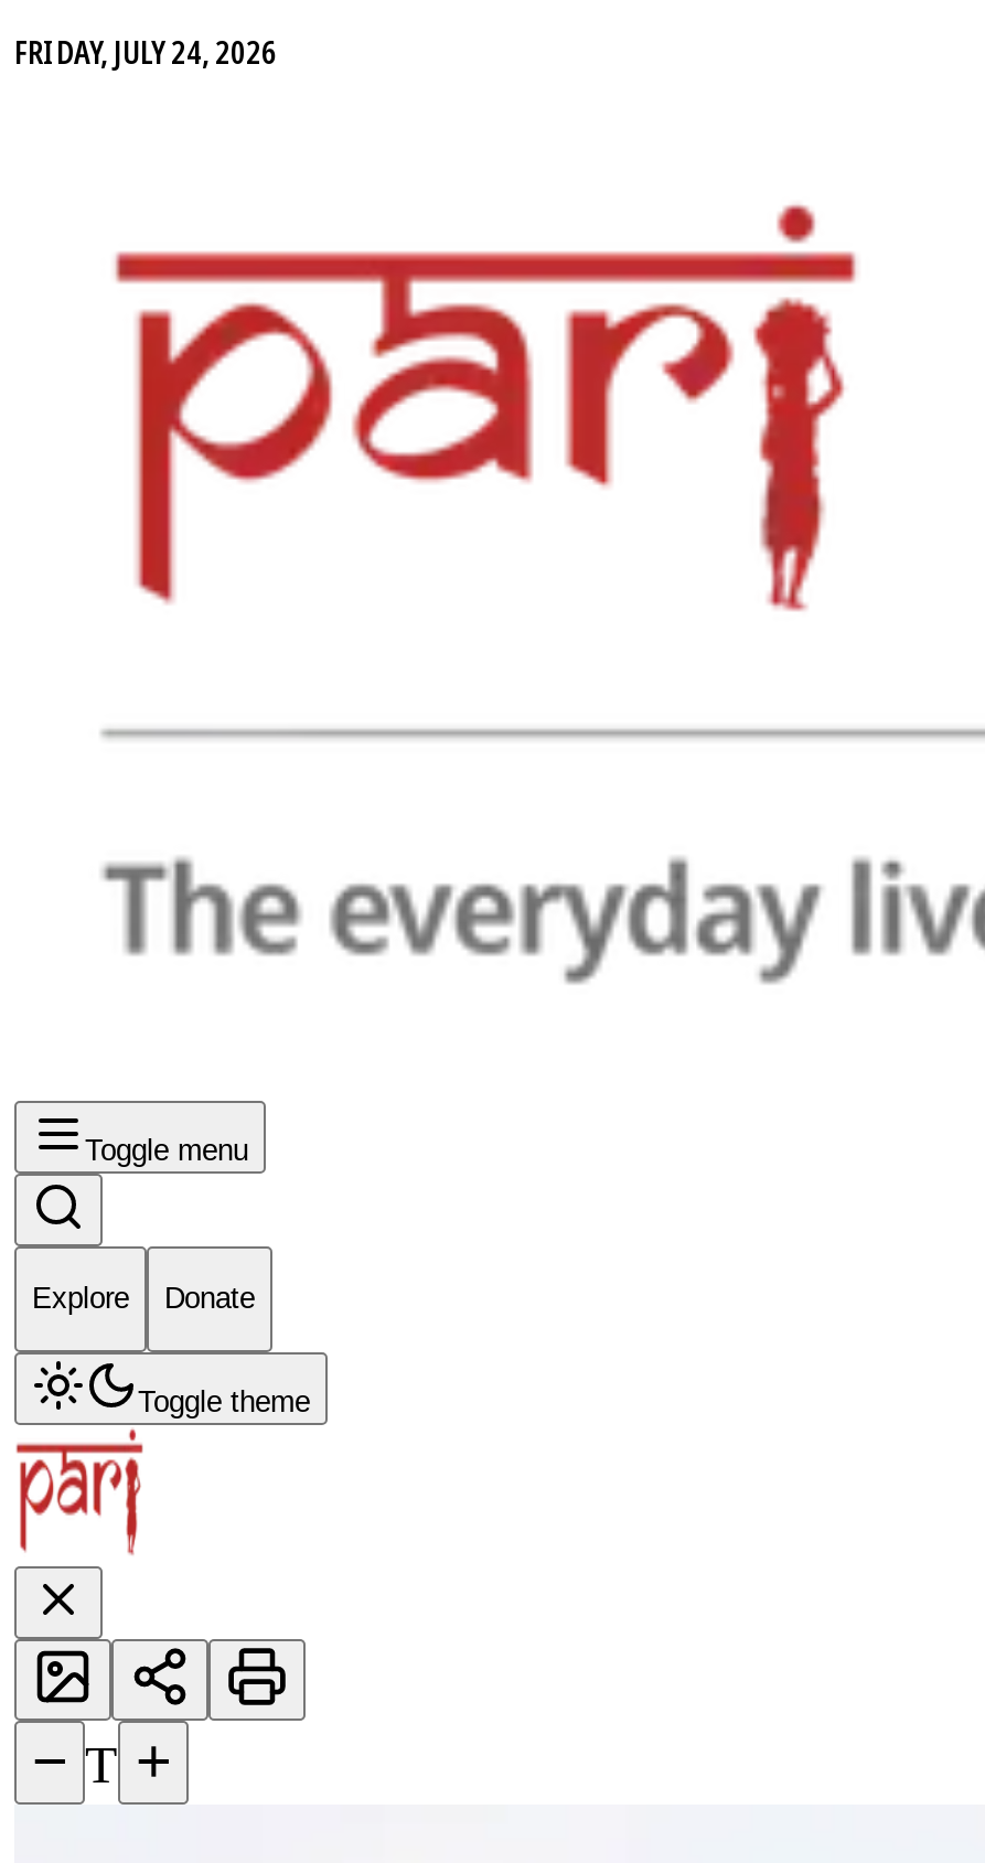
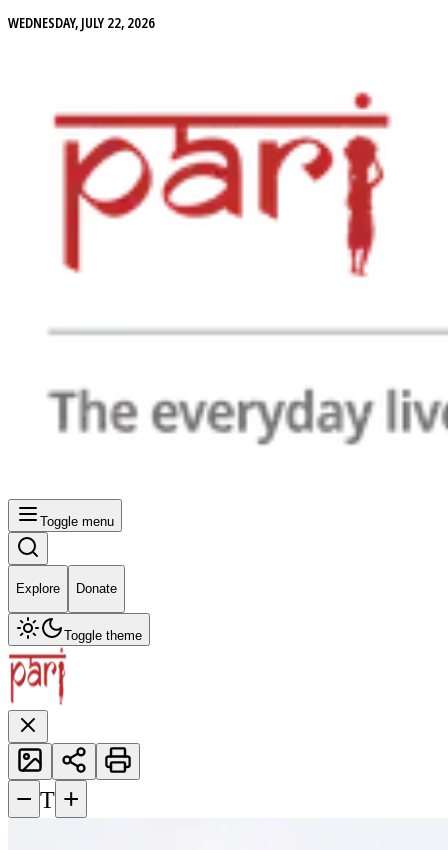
[14,31,277,73] FRIDAY, JULY 24, 2026 -> [8,13,155,32] WEDNESDAY, JULY 22, 2026

